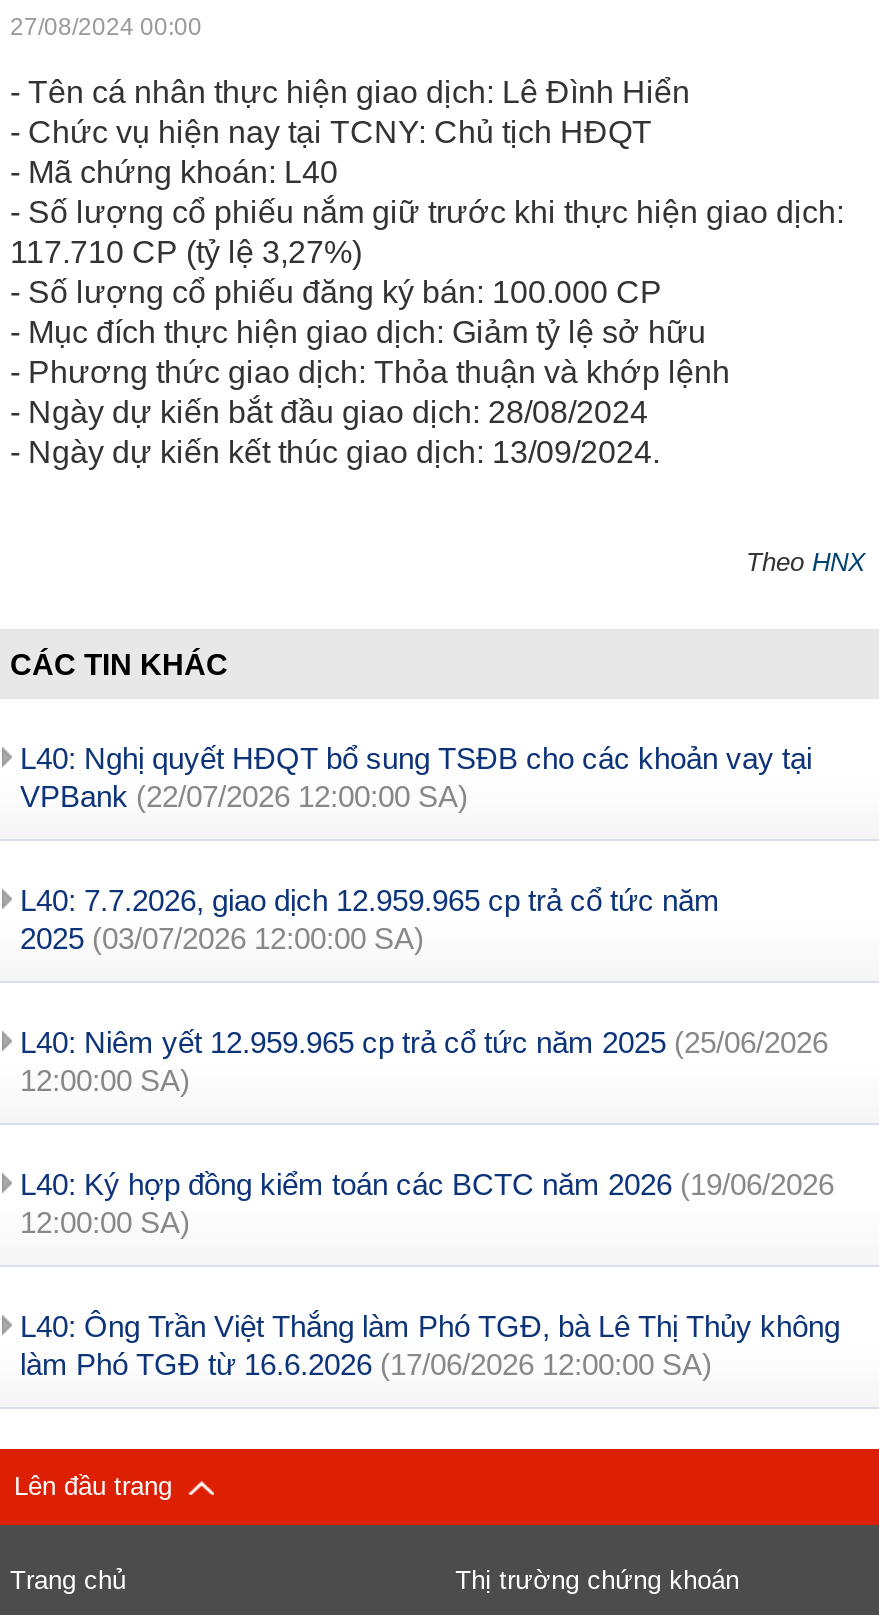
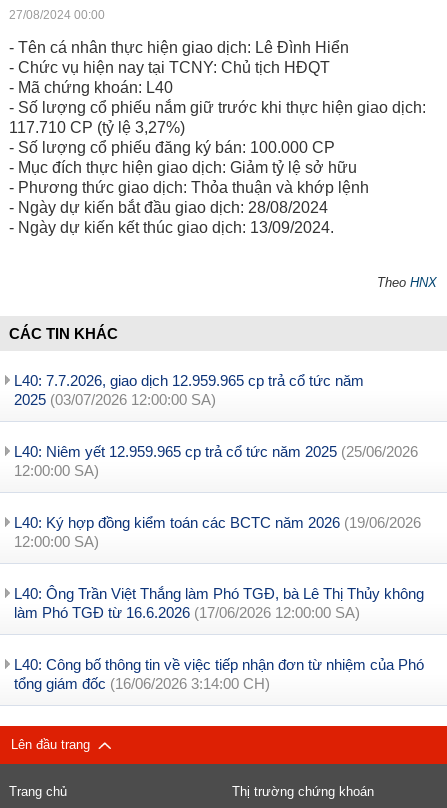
[20,741,812,813] L40: Nghị quyết HĐQT bổ sung TSĐB cho các khoản vay tại | VPBank (22/07/2026 12:00:00 SA) -> none
moved [20,883,840,1381] -> [14,372,424,621]: L40: 7.7.2026, giao dịch 12.959.965 cp trả cổ tức năm | 2025 (03/07/2026 12:00:00 SA) | L40: Niêm yết 12.959.965 cp trả cổ tức năm 2025 (25/06/2026 | 12:00:00 SA) | L40: Ký hợp đồng kiểm toán các BCTC năm 2026 (19/06/2026 | 12:00:00 SA) | L40: Ông Trần Việt Thắng làm Phó TGĐ, bà Lê Thị Thủy không | làm Phó TGĐ từ 16.6.2026 (17/06/2026 12:00:00 SA)
none -> [14,656,424,692] L40: Công bố thông tin về việc tiếp nhận đơn từ nhiệm của Phó | tổng giám đốc (16/06/2026 3:14:00 CH)

